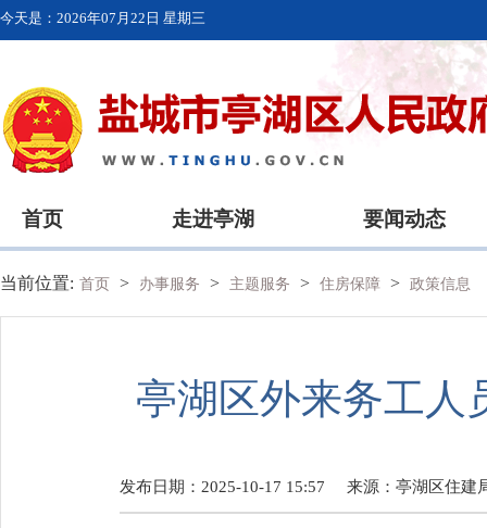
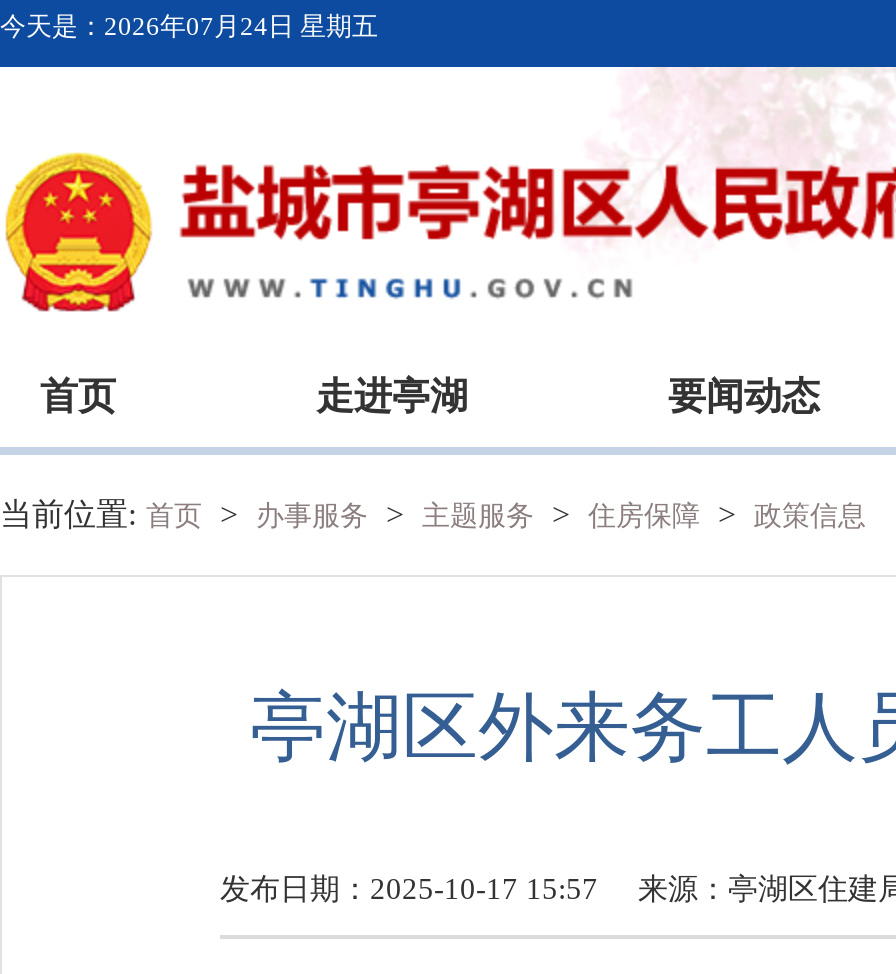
[0,10,205,26] 今天是：2026年07月22日 星期三 -> [0,11,378,41] 今天是：2026年07月24日 星期五

